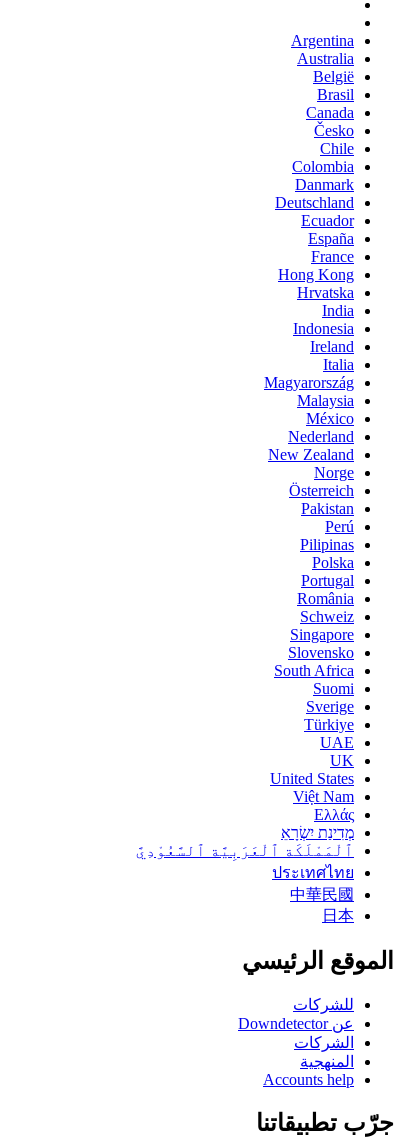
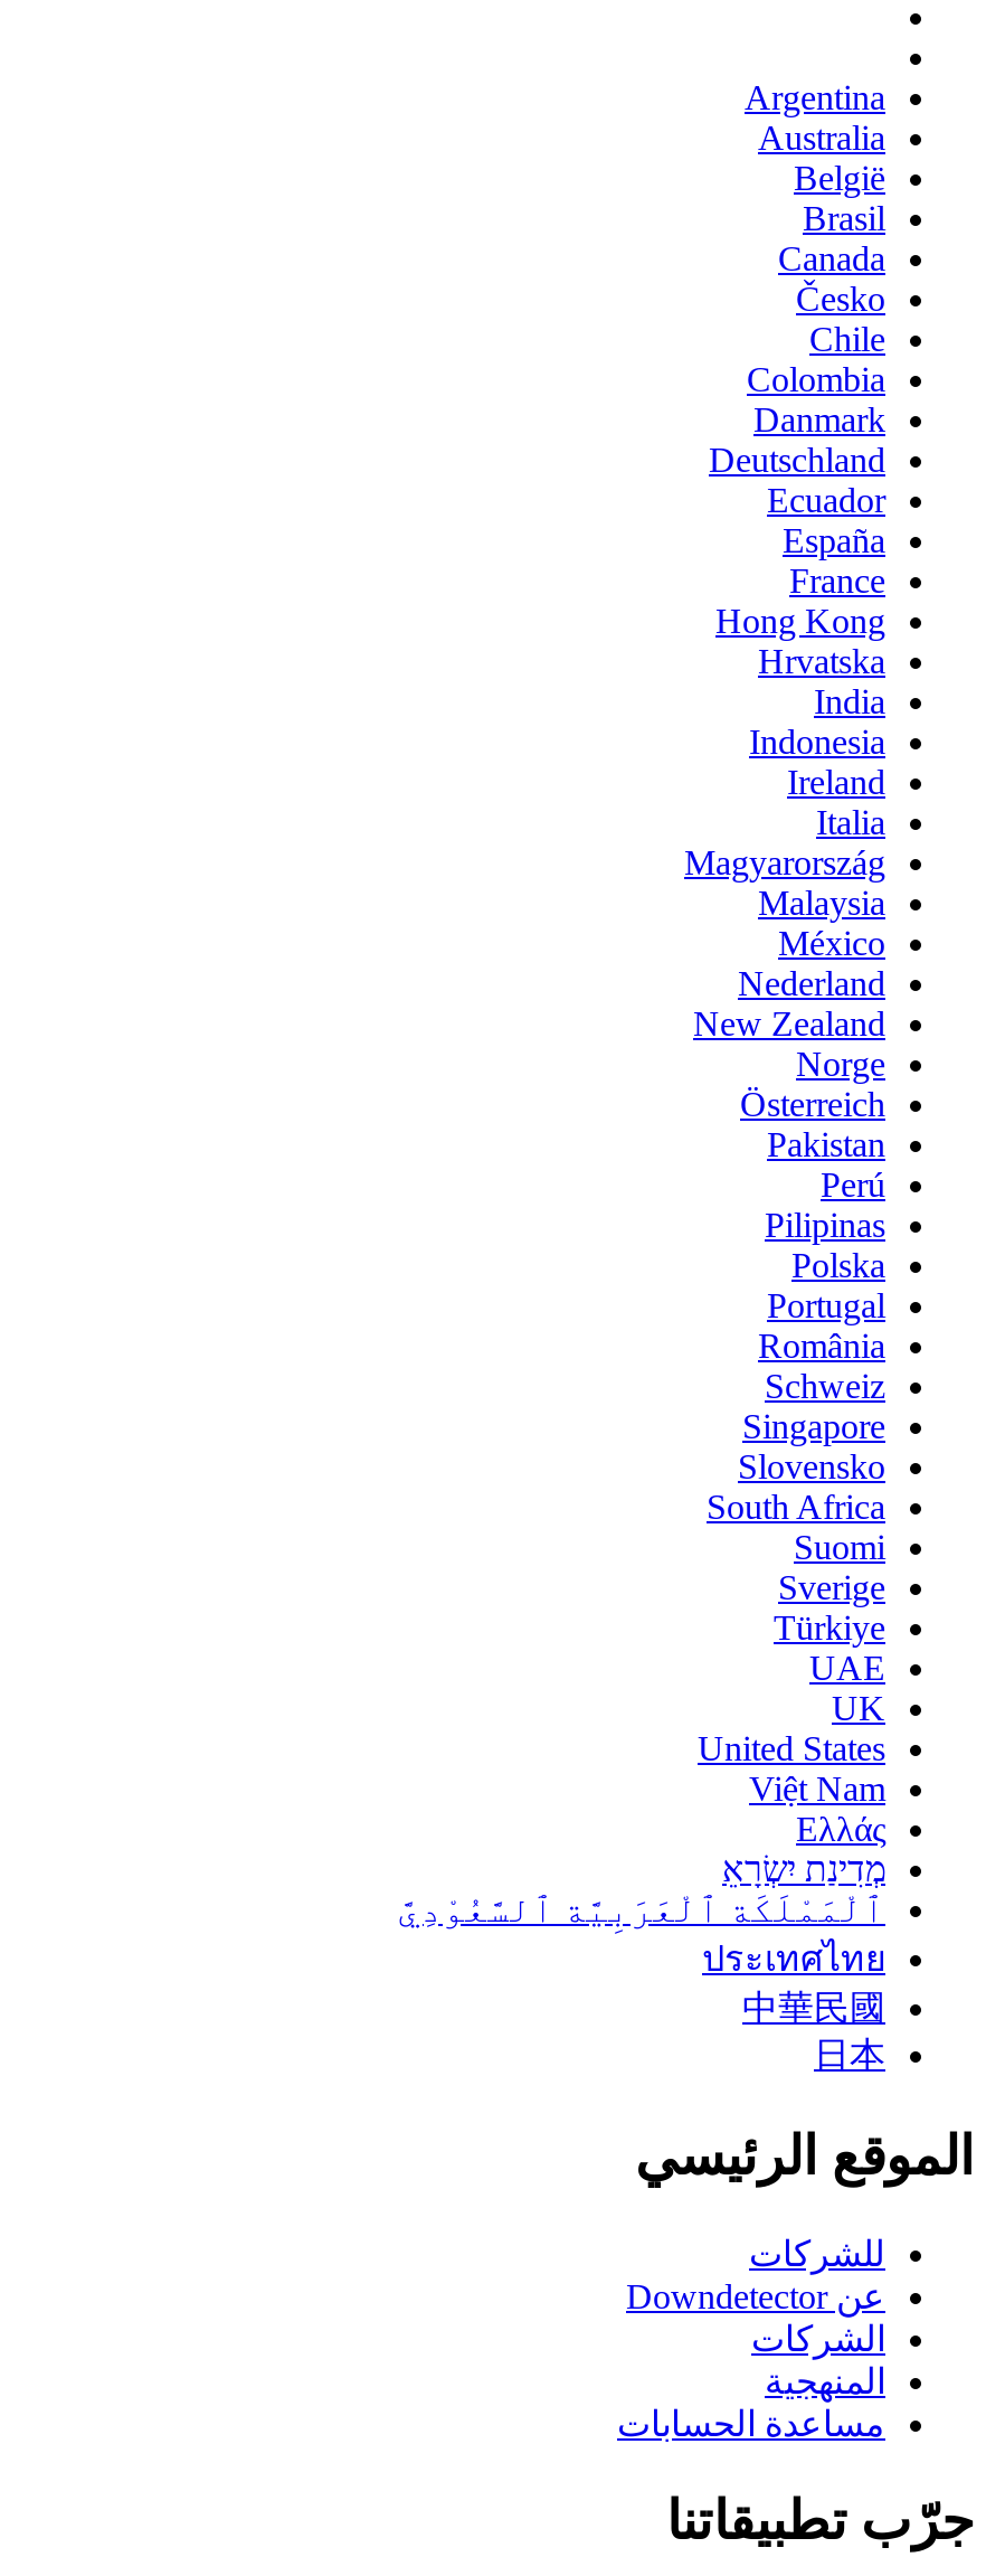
[263,1071,354,1088] Accounts help -> [617,2404,885,2442] مساعدة الحسابات

